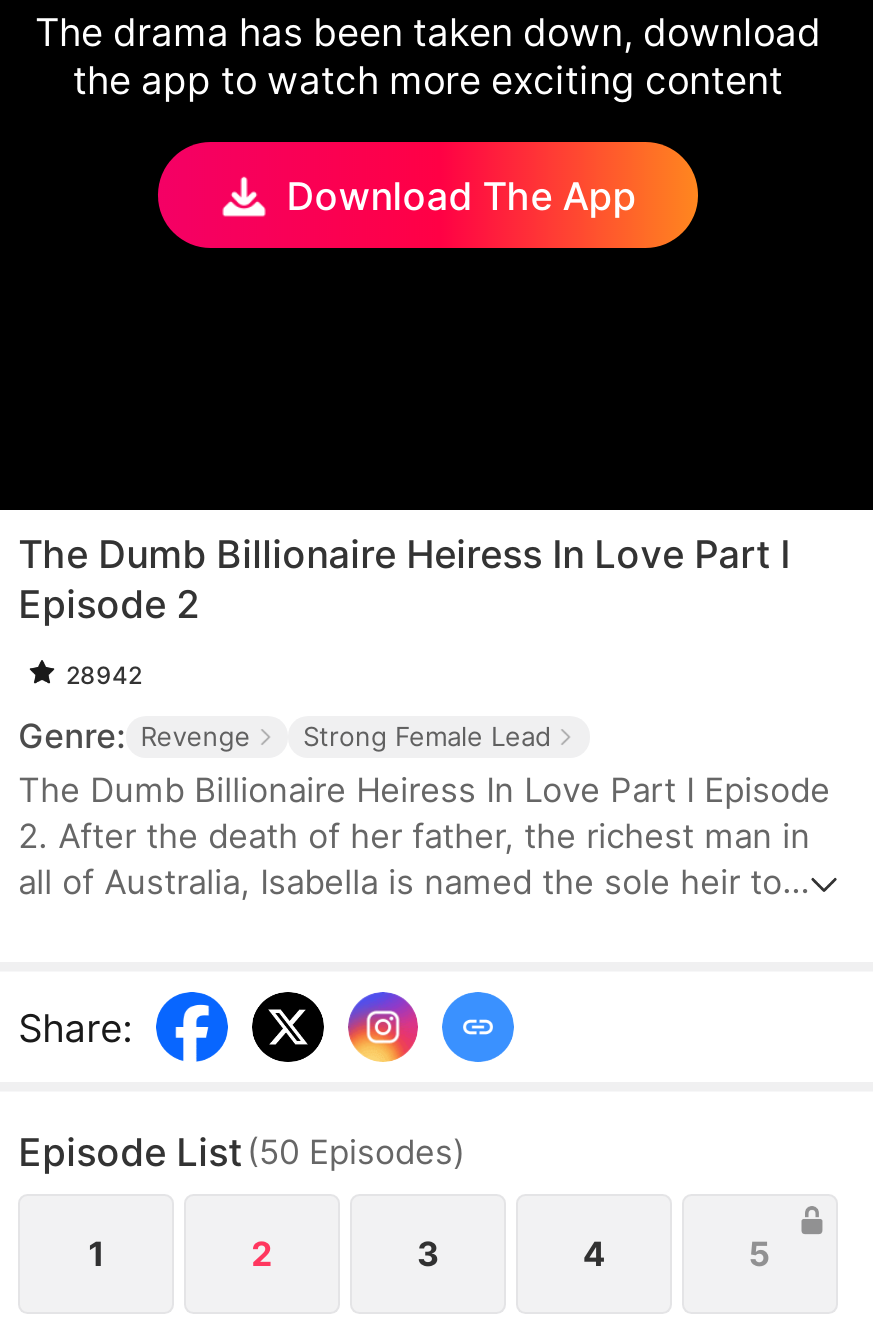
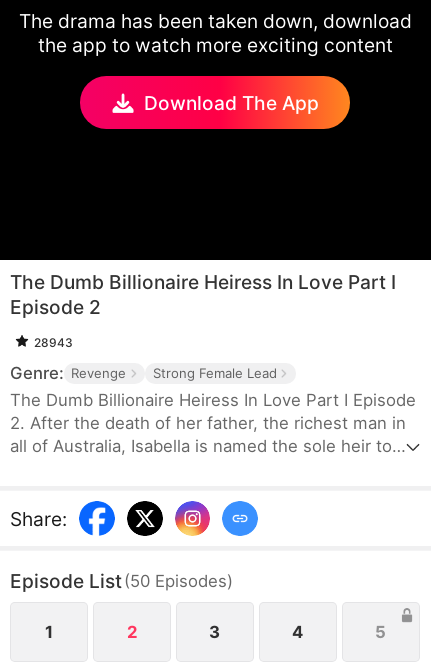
[66,659,142,689] 28942 -> [34,335,73,350] 28943

